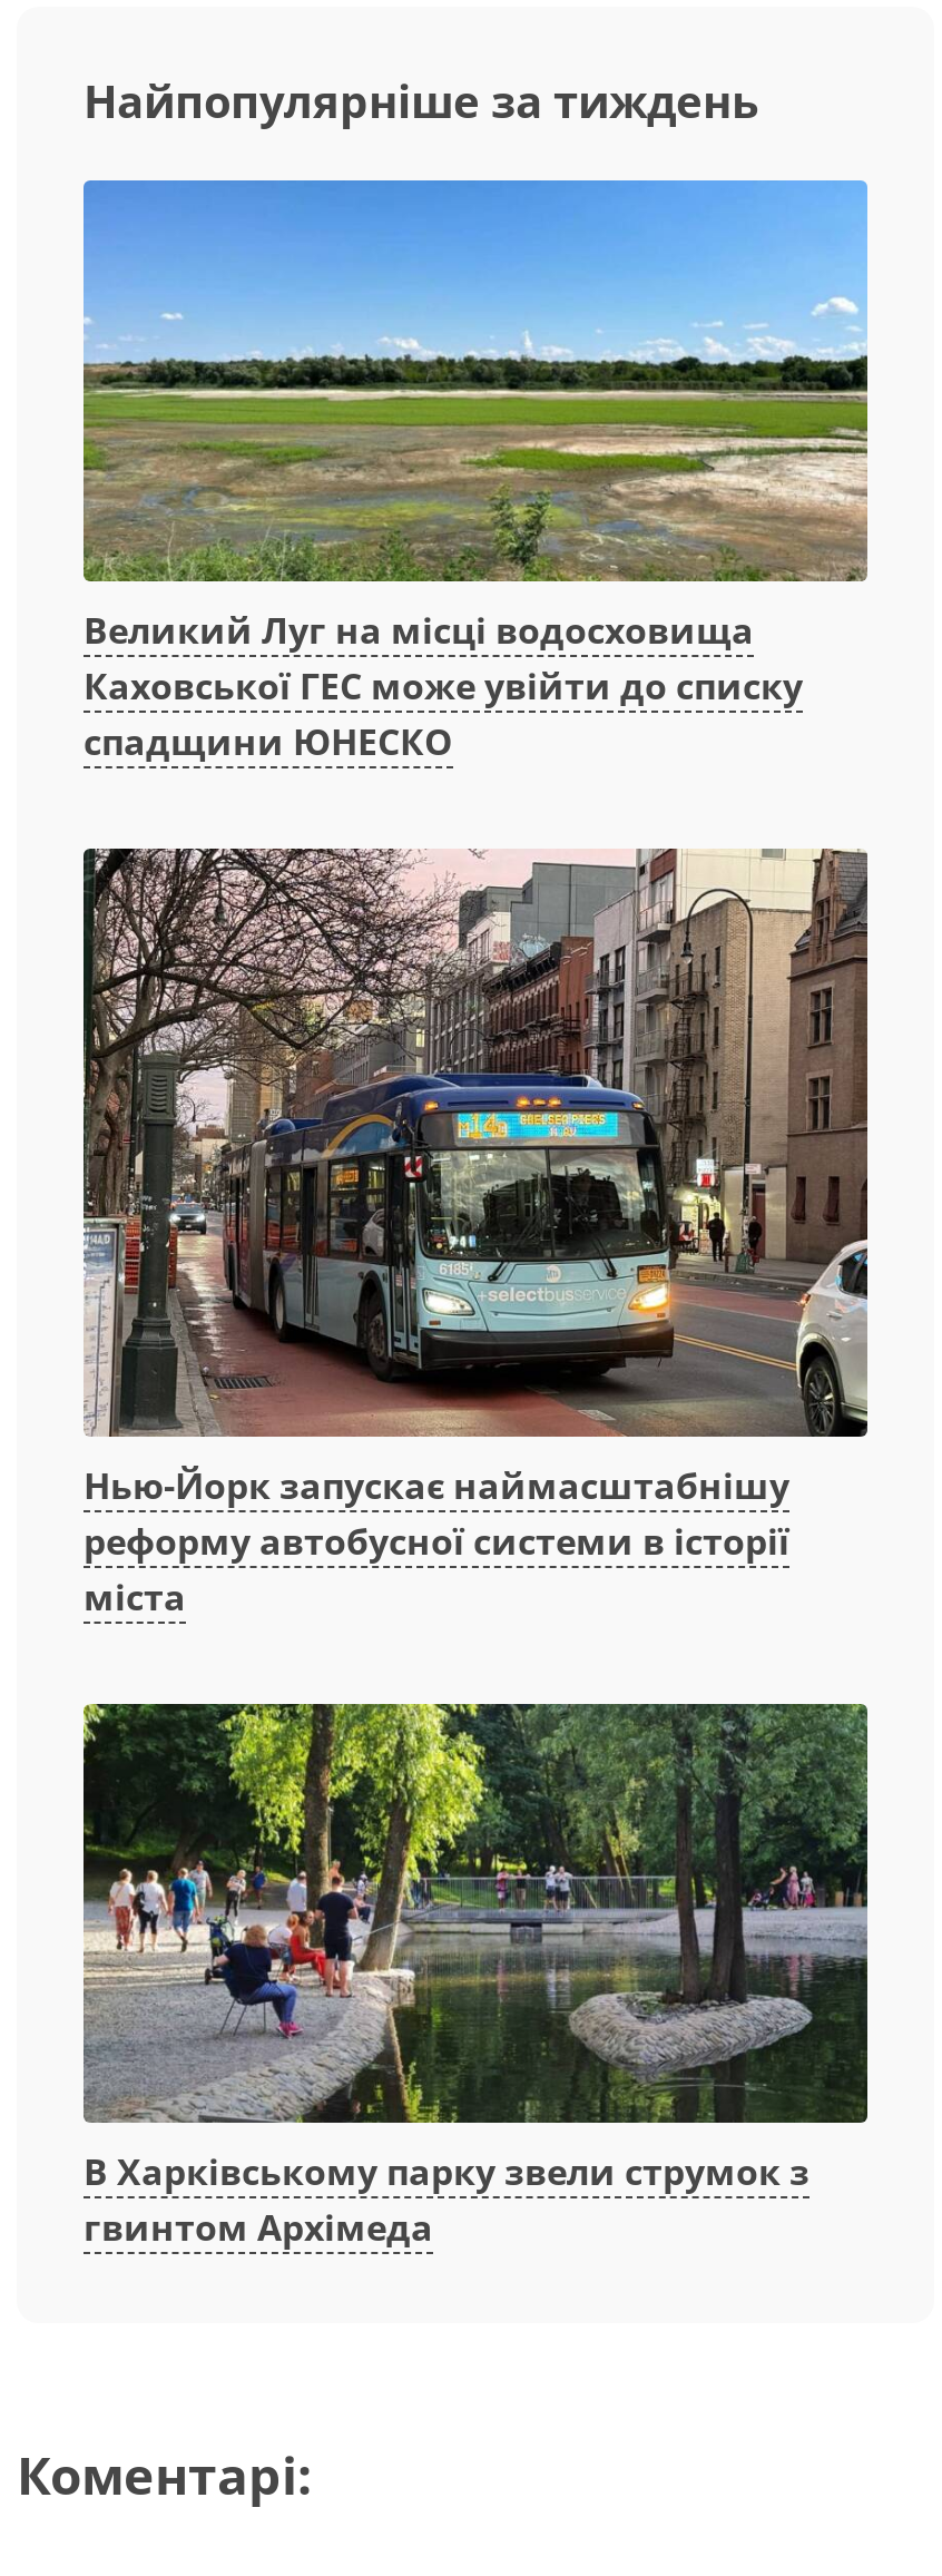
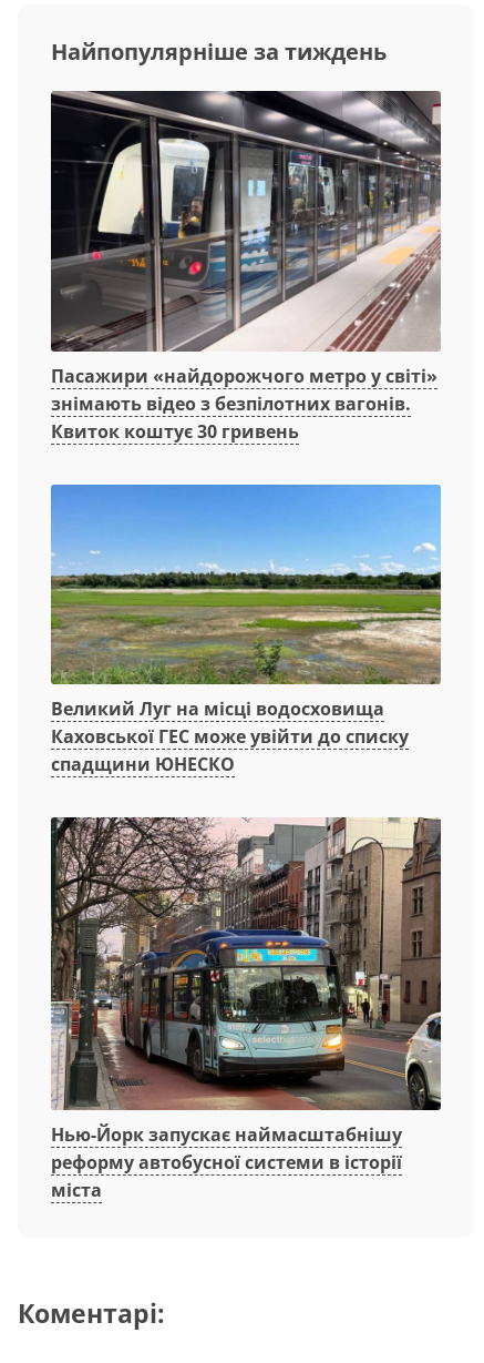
none -> [50,90,442,444] [image] | Пасажири «найдорожчого метро у світі» | знімають відео з безпілотних вагонів. | Квиток коштує 30 гривень
moved [79,223,872,1622] -> [49,506,443,1202]: [image] | Великий Луг на місці водосховища | Каховської ГЕС може увійти до списку | спадщини ЮНЕСКО | Нью-Йорк запускає наймасштабнішу | реформу автобусної системи в історії | міста
[81,1700,870,2253] [image] | В Харківському парку звели струмок з | гвинтом Архімеда -> none

